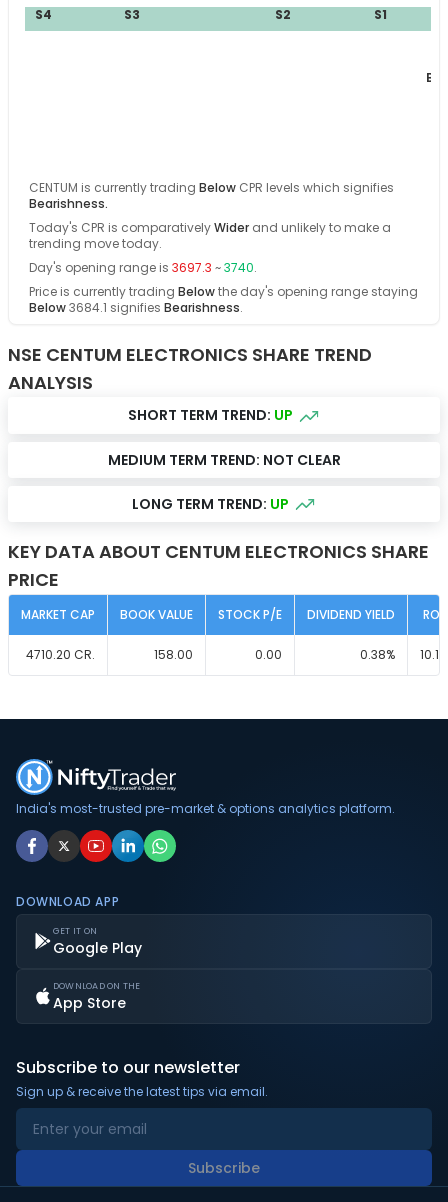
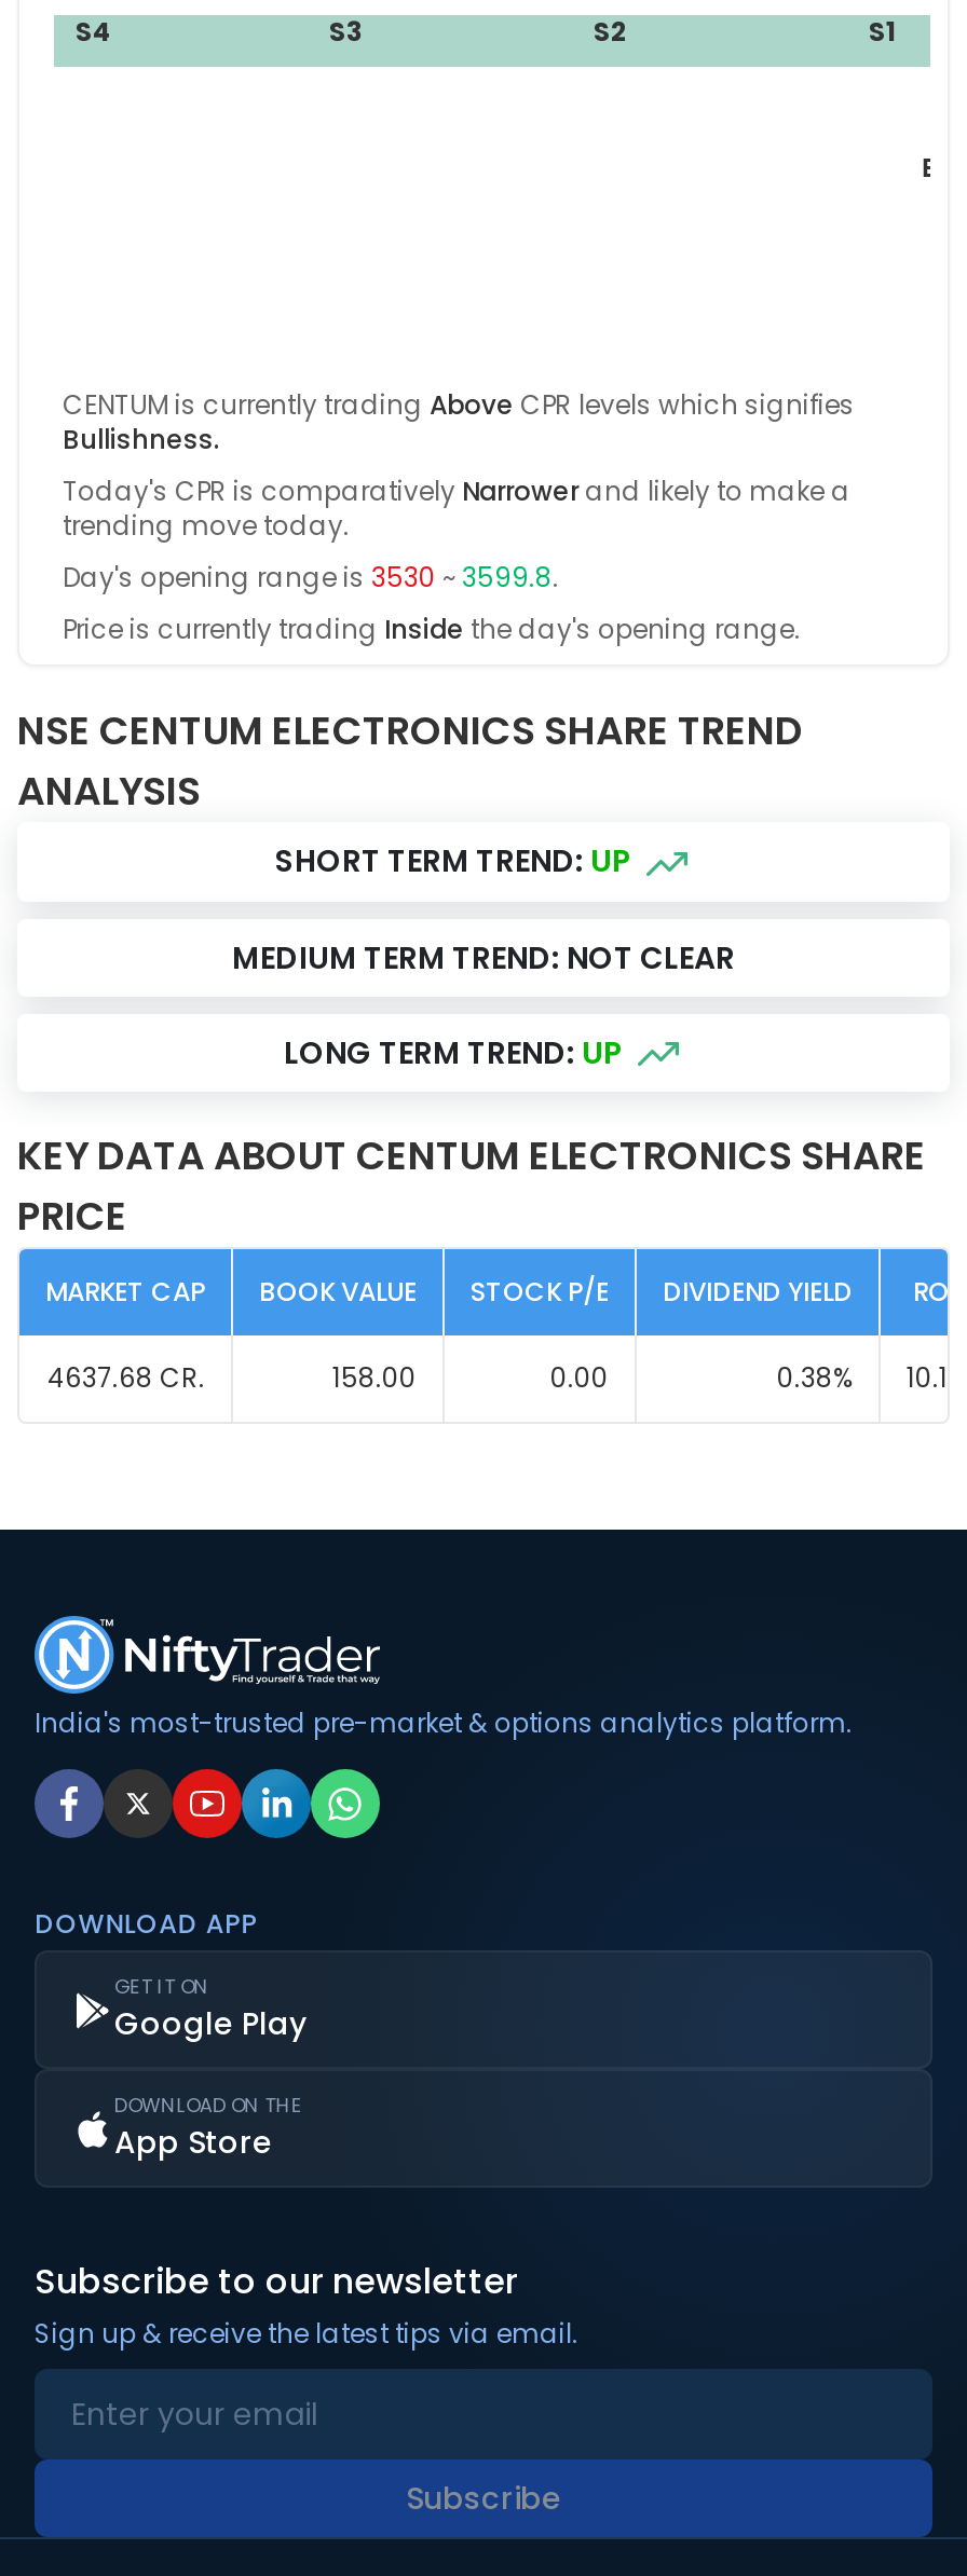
[29,179,394,236] CENTUM is currently trading Below CPR levels which signifies | Bearishness. | Today's CPR is comparatively Wider and unlikely to make a -> [63,386,855,509] CENTUM is currently trading Above CPR levels which signifies | Bullishness. | Today's CPR is comparatively Narrower and likely to make a
[29,259,418,316] Day's opening range is 3697.3 ~ 3740. | Price is currently trading Below the day's opening range staying | Below 3684.1 signifies Bearishness. -> [63,559,801,647] Day's opening range is 3530 ~ 3599.8. | Price is currently trading Inside the day's opening range.
[26,646,95,663] 4710.20 CR. -> [47,1360,205,1396] 4637.68 CR.

